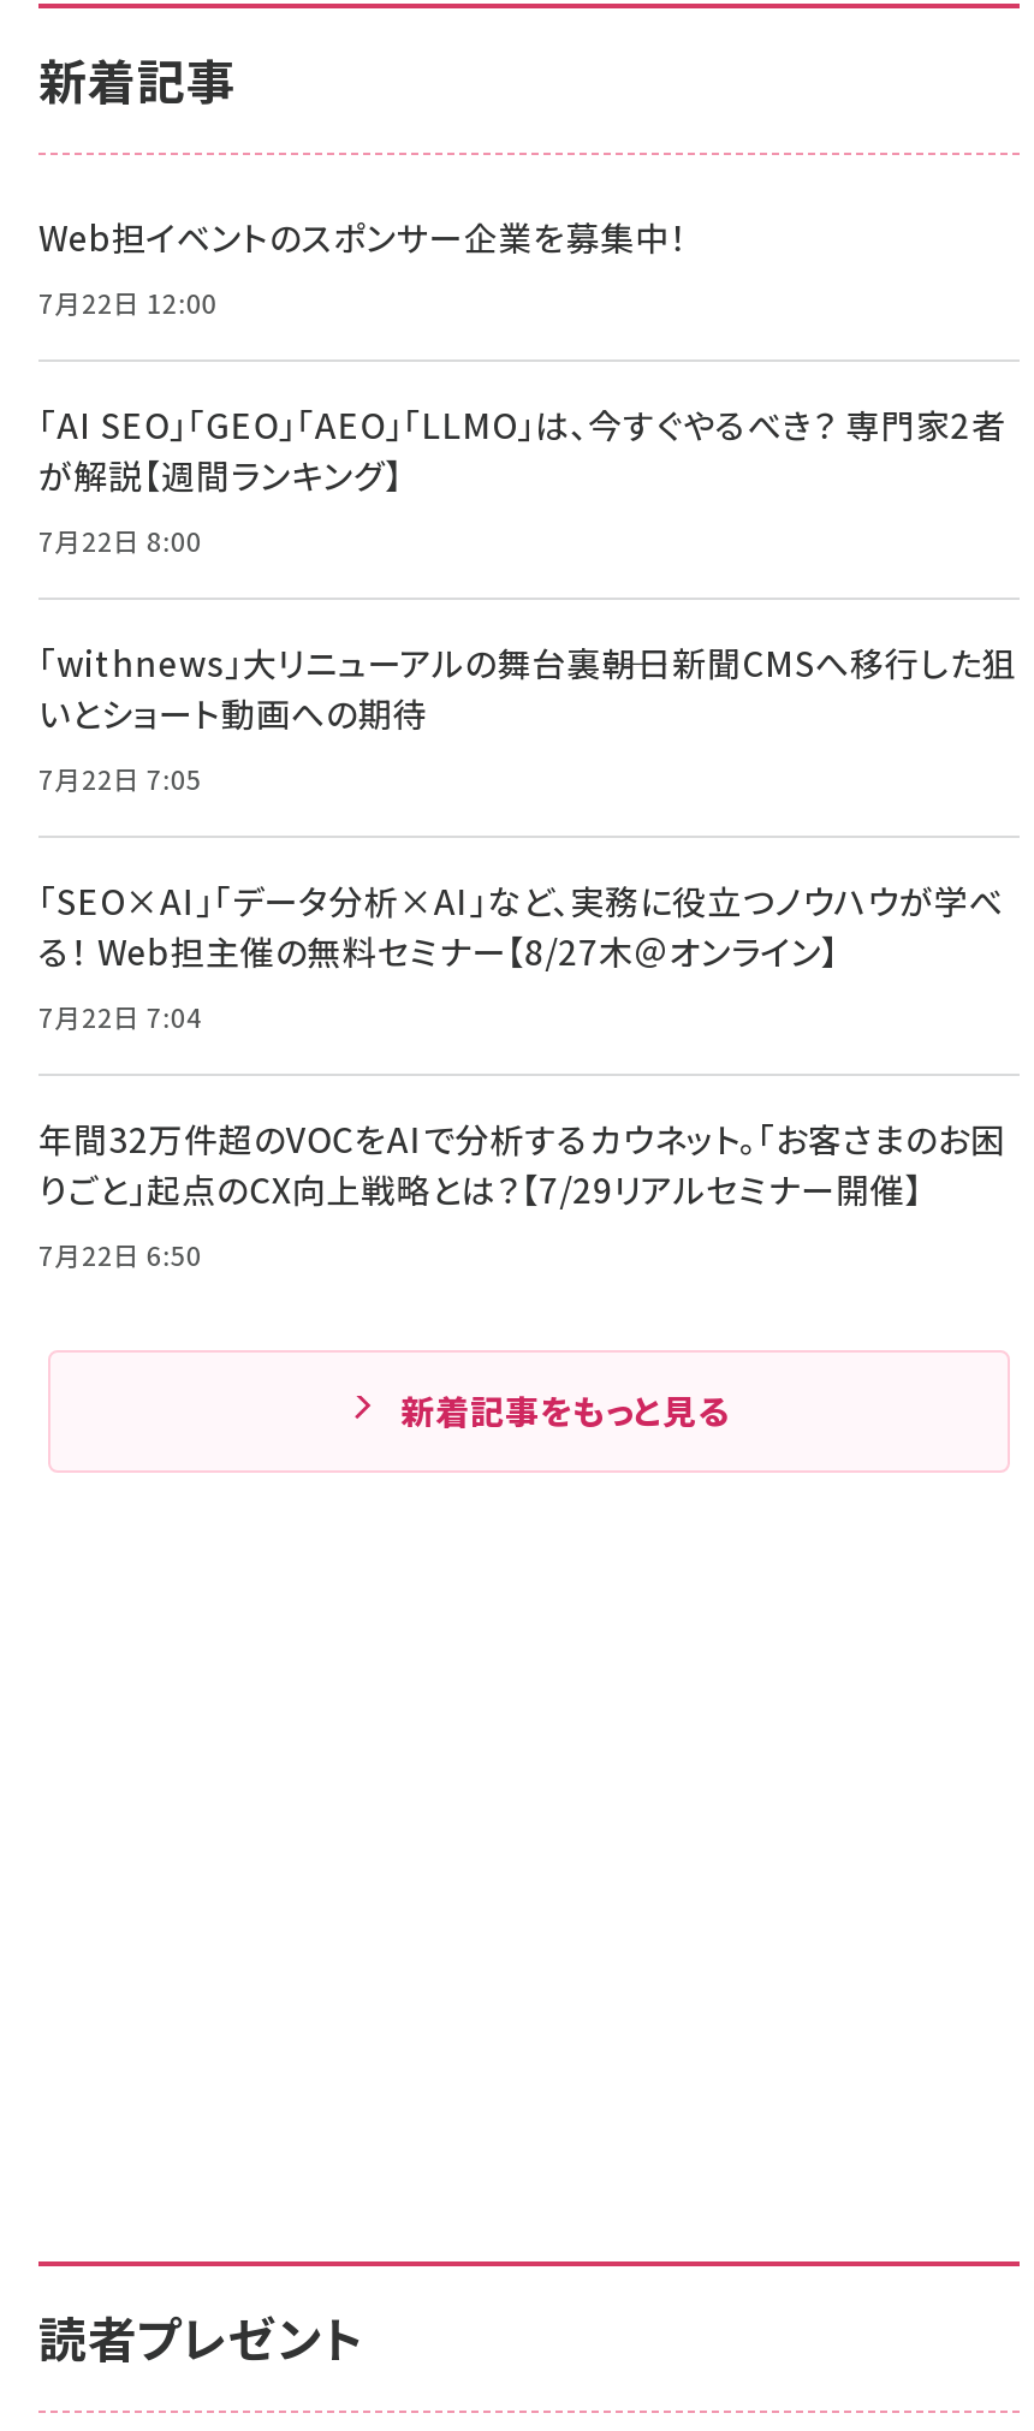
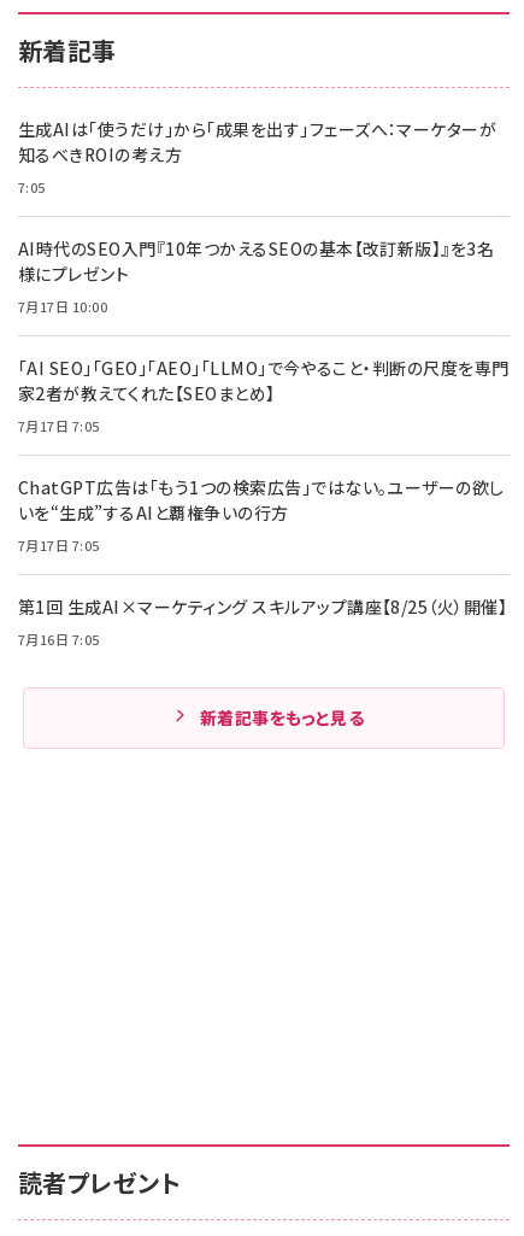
[38,213,688,321] Web担イベントのスポンサー企業を募集中！ | 7月22日 12:00 -> [18,117,497,197] 生成AIは「使うだけ」から「成果を出す」フェーズへ：マーケターが | 知るべきROIの考え方 | 7:05
[38,400,1006,559] 「AI SEO」「GEO」「AEO」「LLMO」は、今すぐやるべき？ 専門家2者 | が解説【週間ランキング】 | 7月22日 8:00 -> [18,236,494,316] AI時代のSEO入門『10年つかえるSEOの基本【改訂新版】』を3名 | 様にプレゼント | 7月17日 10:00
[38,638,1017,797] 「withnews」大リニューアルの舞台裏――朝日新聞CMSへ移行した狙 | いとショート動画への期待 | 7月22日 7:05 -> [18,356,509,435] 「AI SEO」「GEO」「AEO」「LLMO」で今やること・判断の尺度を専門 | 家2者が教えてくれた【SEOまとめ】 | 7月17日 7:05
[38,876,1003,1035] 「SEO×AI」「データ分析×AI」など、実務に役立つノウハウが学べ | る！ Web担主催の無料セミナー【8/27木＠オンライン】 | 7月22日 7:04 -> [18,475,504,555] ChatGPT広告は「もう1つの検索広告」ではない。ユーザーの欲し | いを“生成”するAIと覇権争いの行方 | 7月17日 7:05
[38,1115,1005,1273] 年間32万件超のVOCをAIで分析するカウネット。「お客さまのお困 | りごと」起点のCX向上戦略とは？【7/29リアルセミナー開催】 | 7月22日 6:50 -> [18,594,507,649] 第1回 生成AI×マーケティング スキルアップ講座【8/25（火）開催】 | 7月16日 7:05

